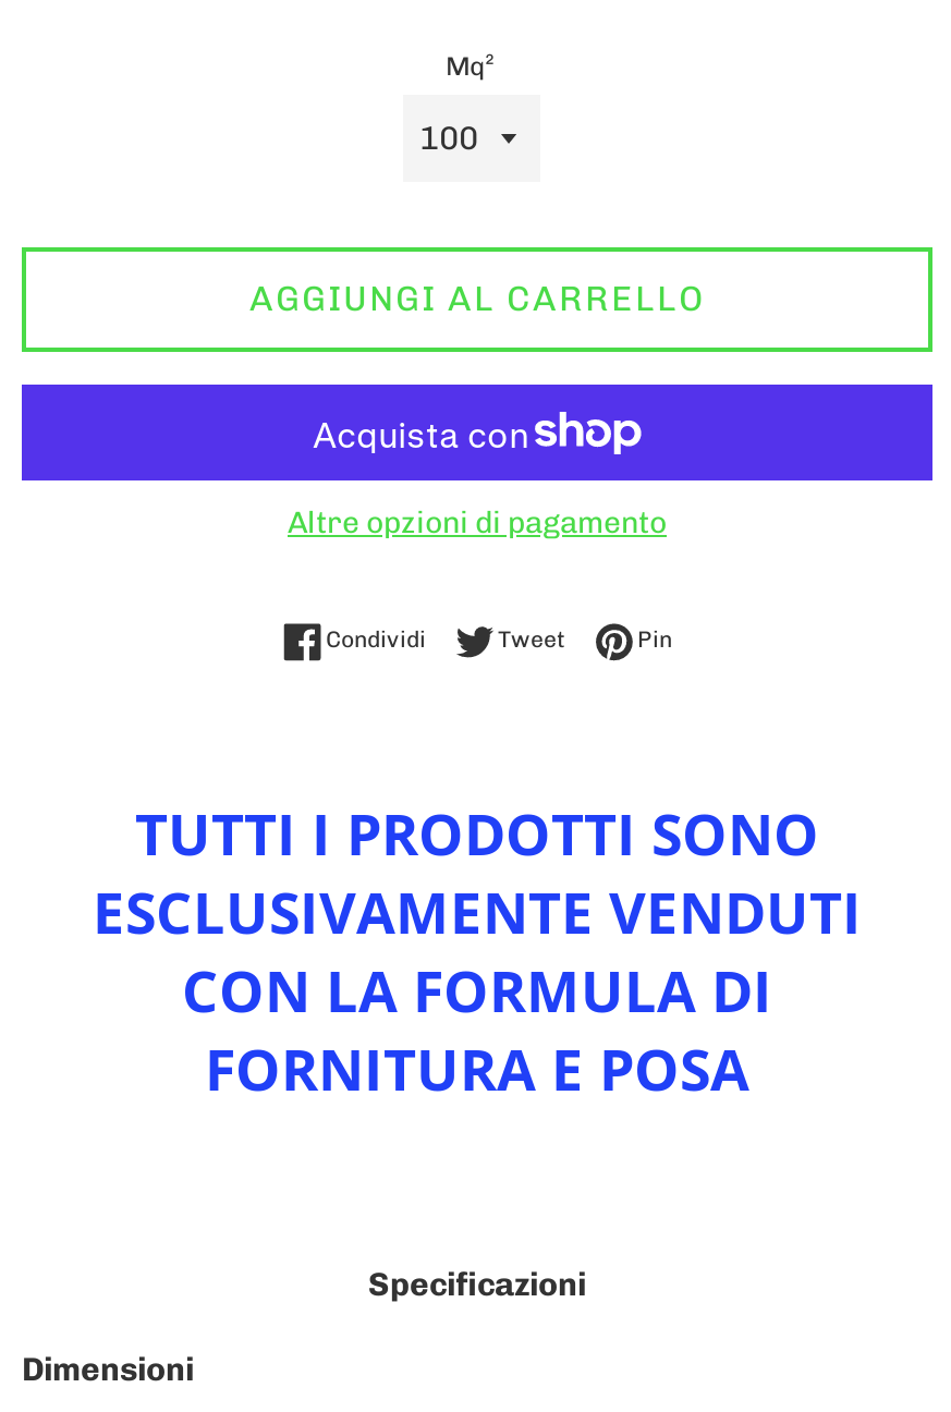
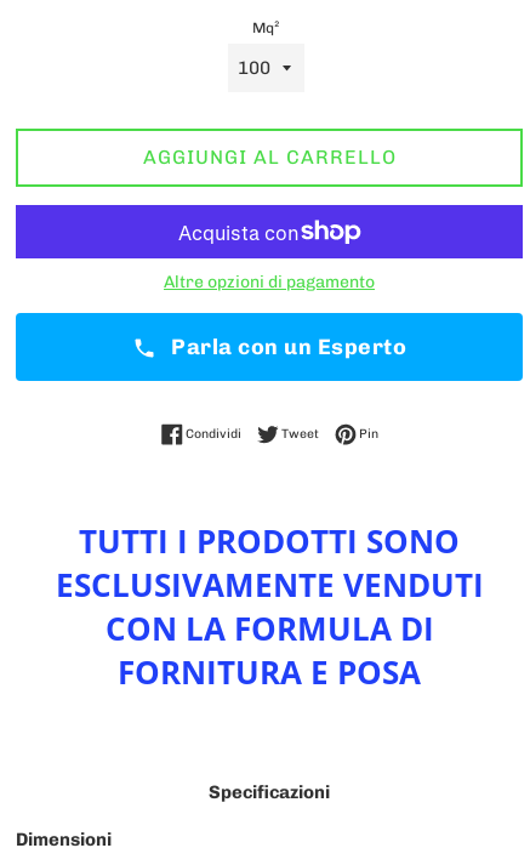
none -> [166,334,407,360] Parla con un Esperto

